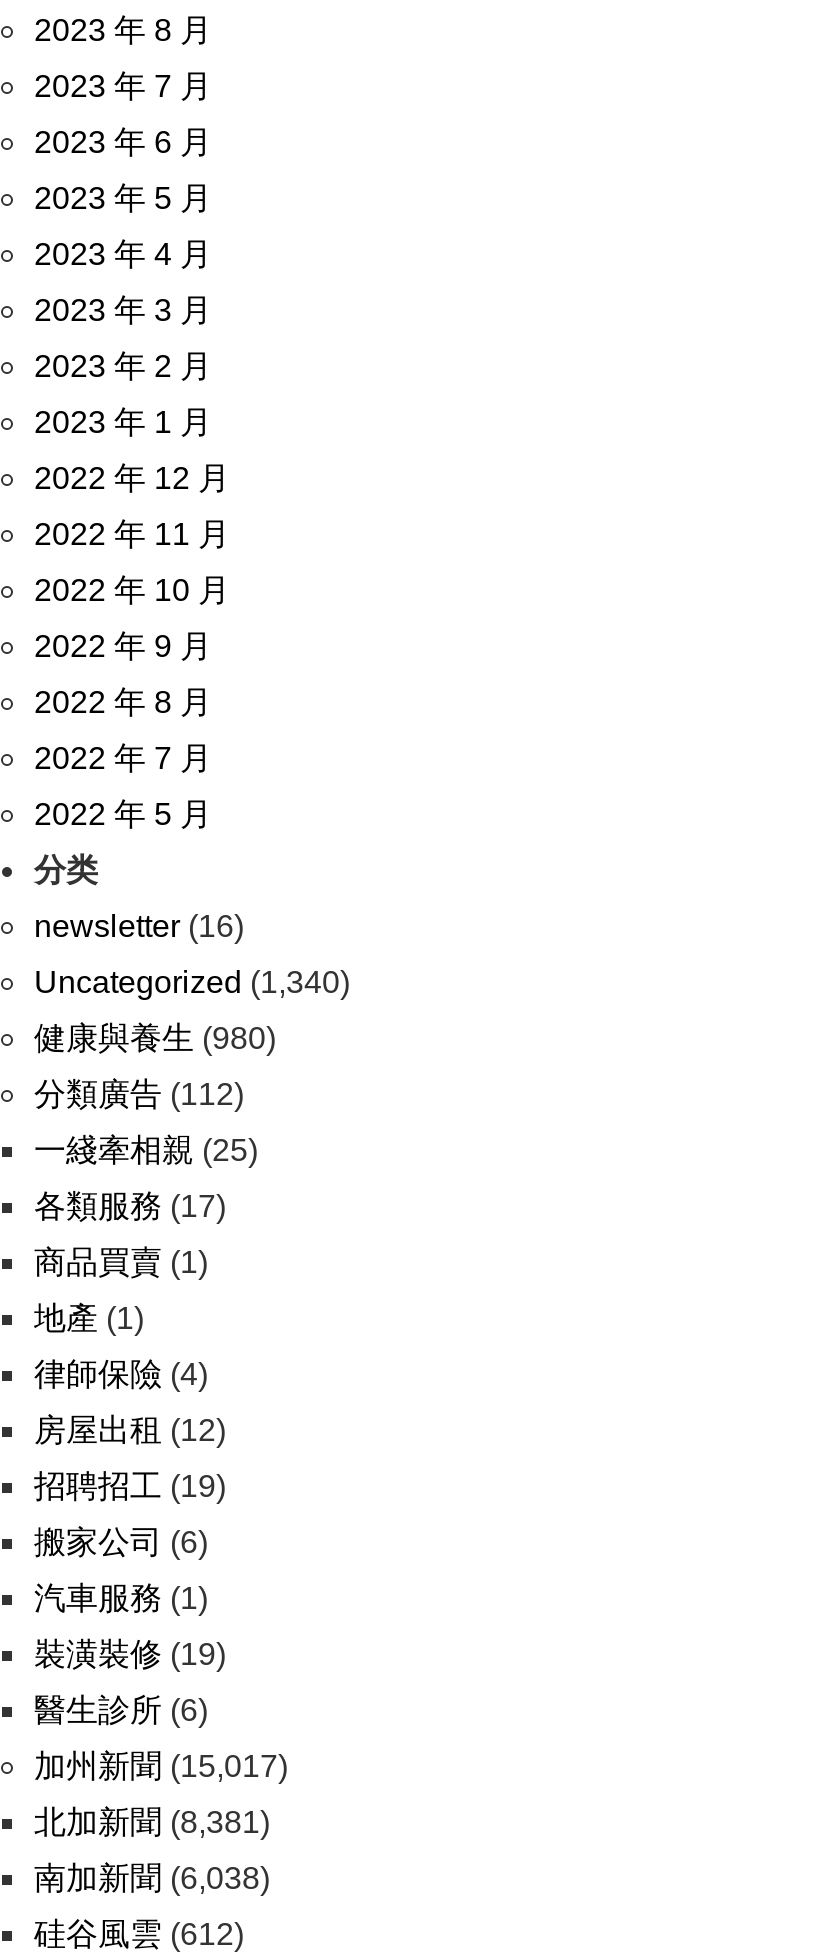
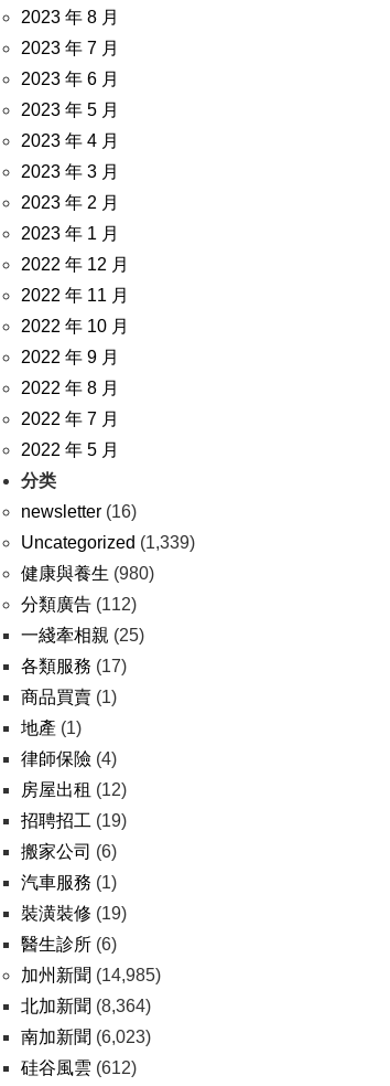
[34,965,350,999] Uncategorized (1,340) -> [21,533,195,552] Uncategorized (1,339)
[34,1749,288,1783] 加州新聞(15,017) -> [21,966,161,984] 加州新聞(14,985)
[34,1805,270,1839] 北加新聞(8,381) -> [21,997,151,1015] 北加新聞(8,364)
[34,1861,270,1895] 南加新聞(6,038) -> [21,1028,151,1046] 南加新聞(6,023)

